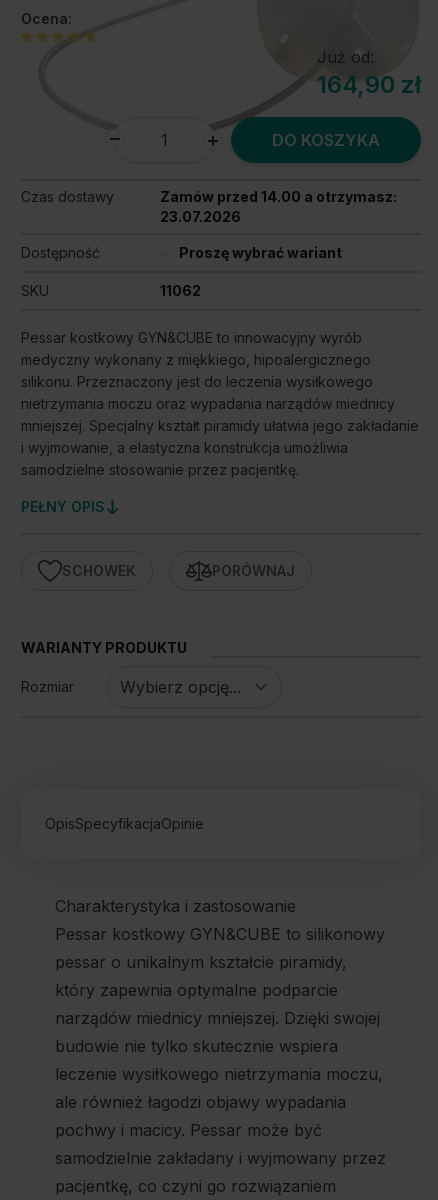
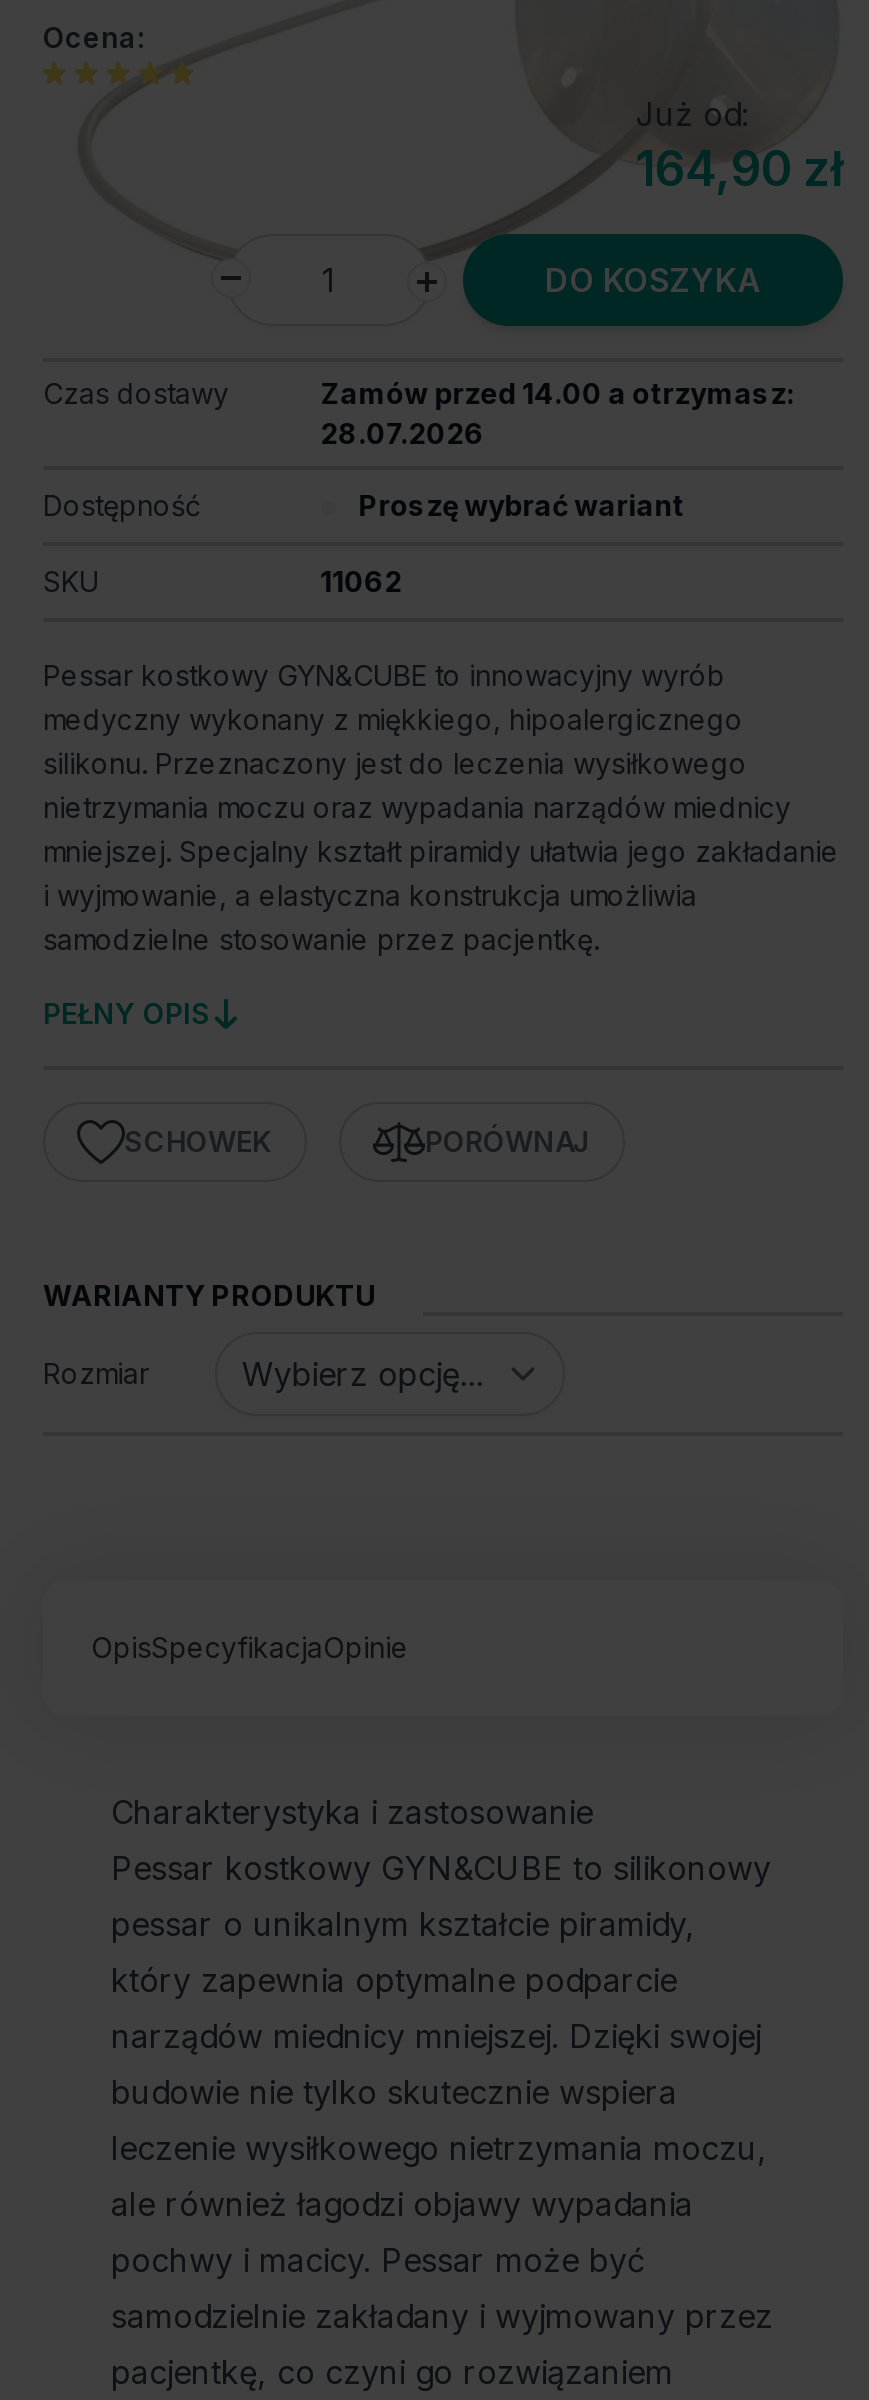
[160,208,241,225] 23.07.2026 -> [320,417,484,451] 28.07.2026

